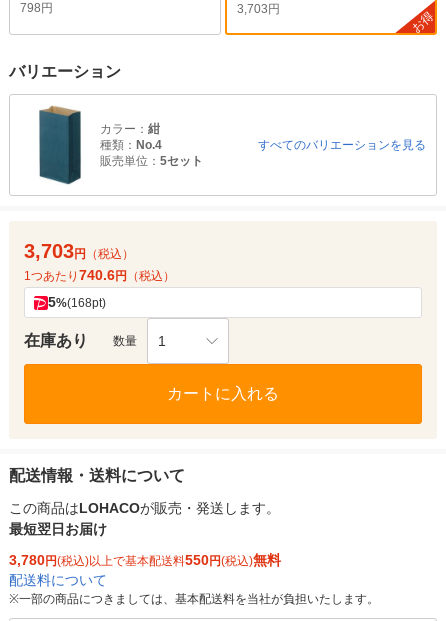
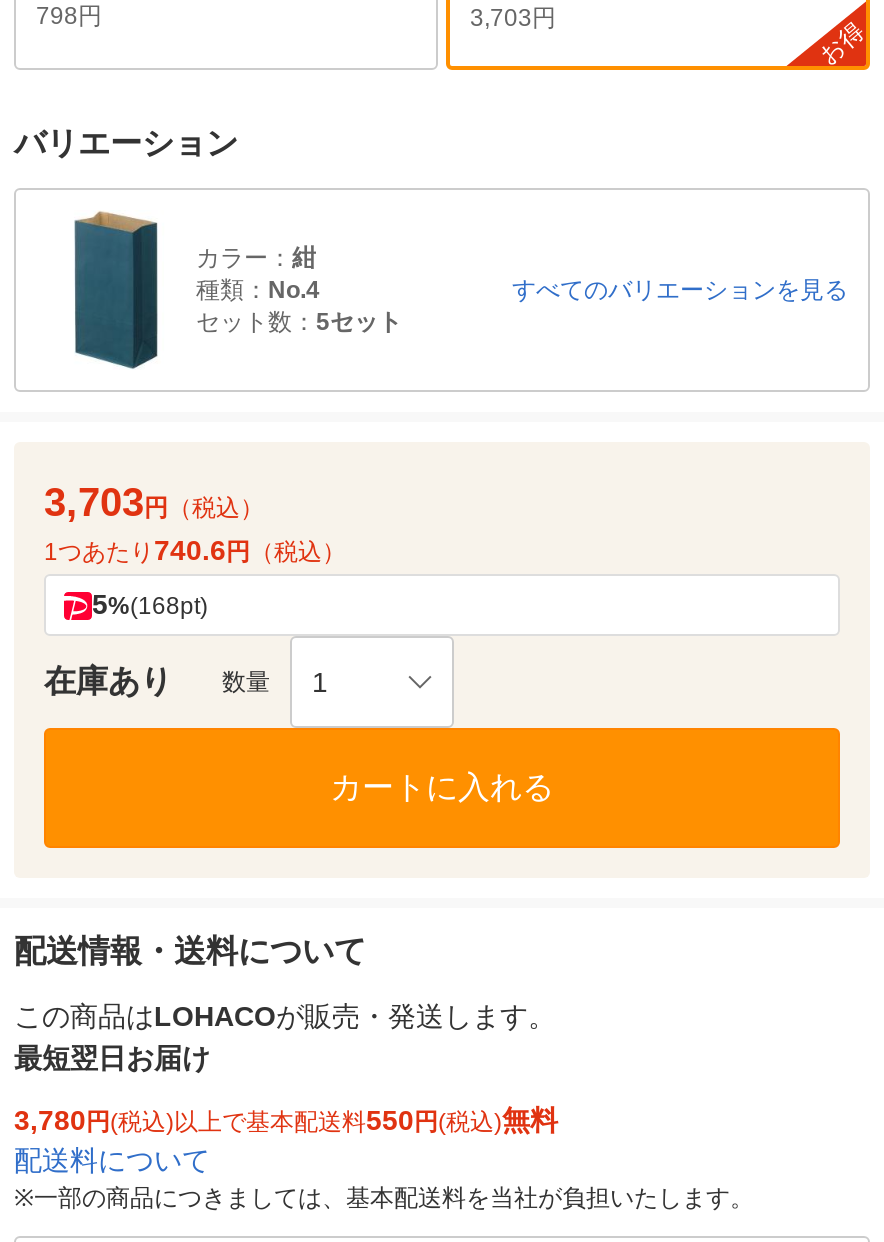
[100,154,203,168] 販売単位：5セット -> [196,309,402,337] セット数：5セット

